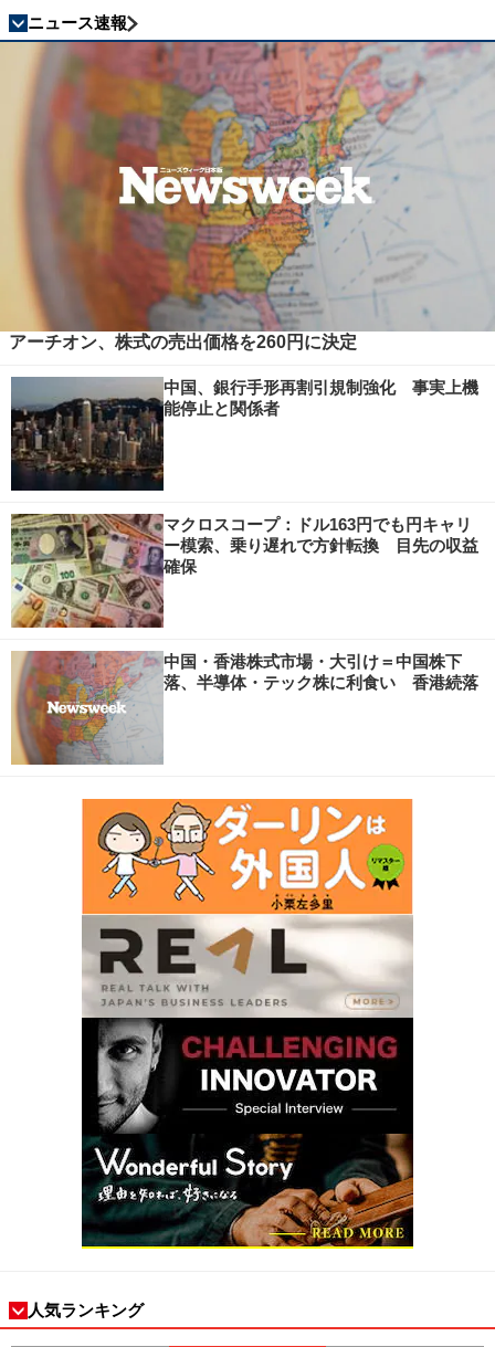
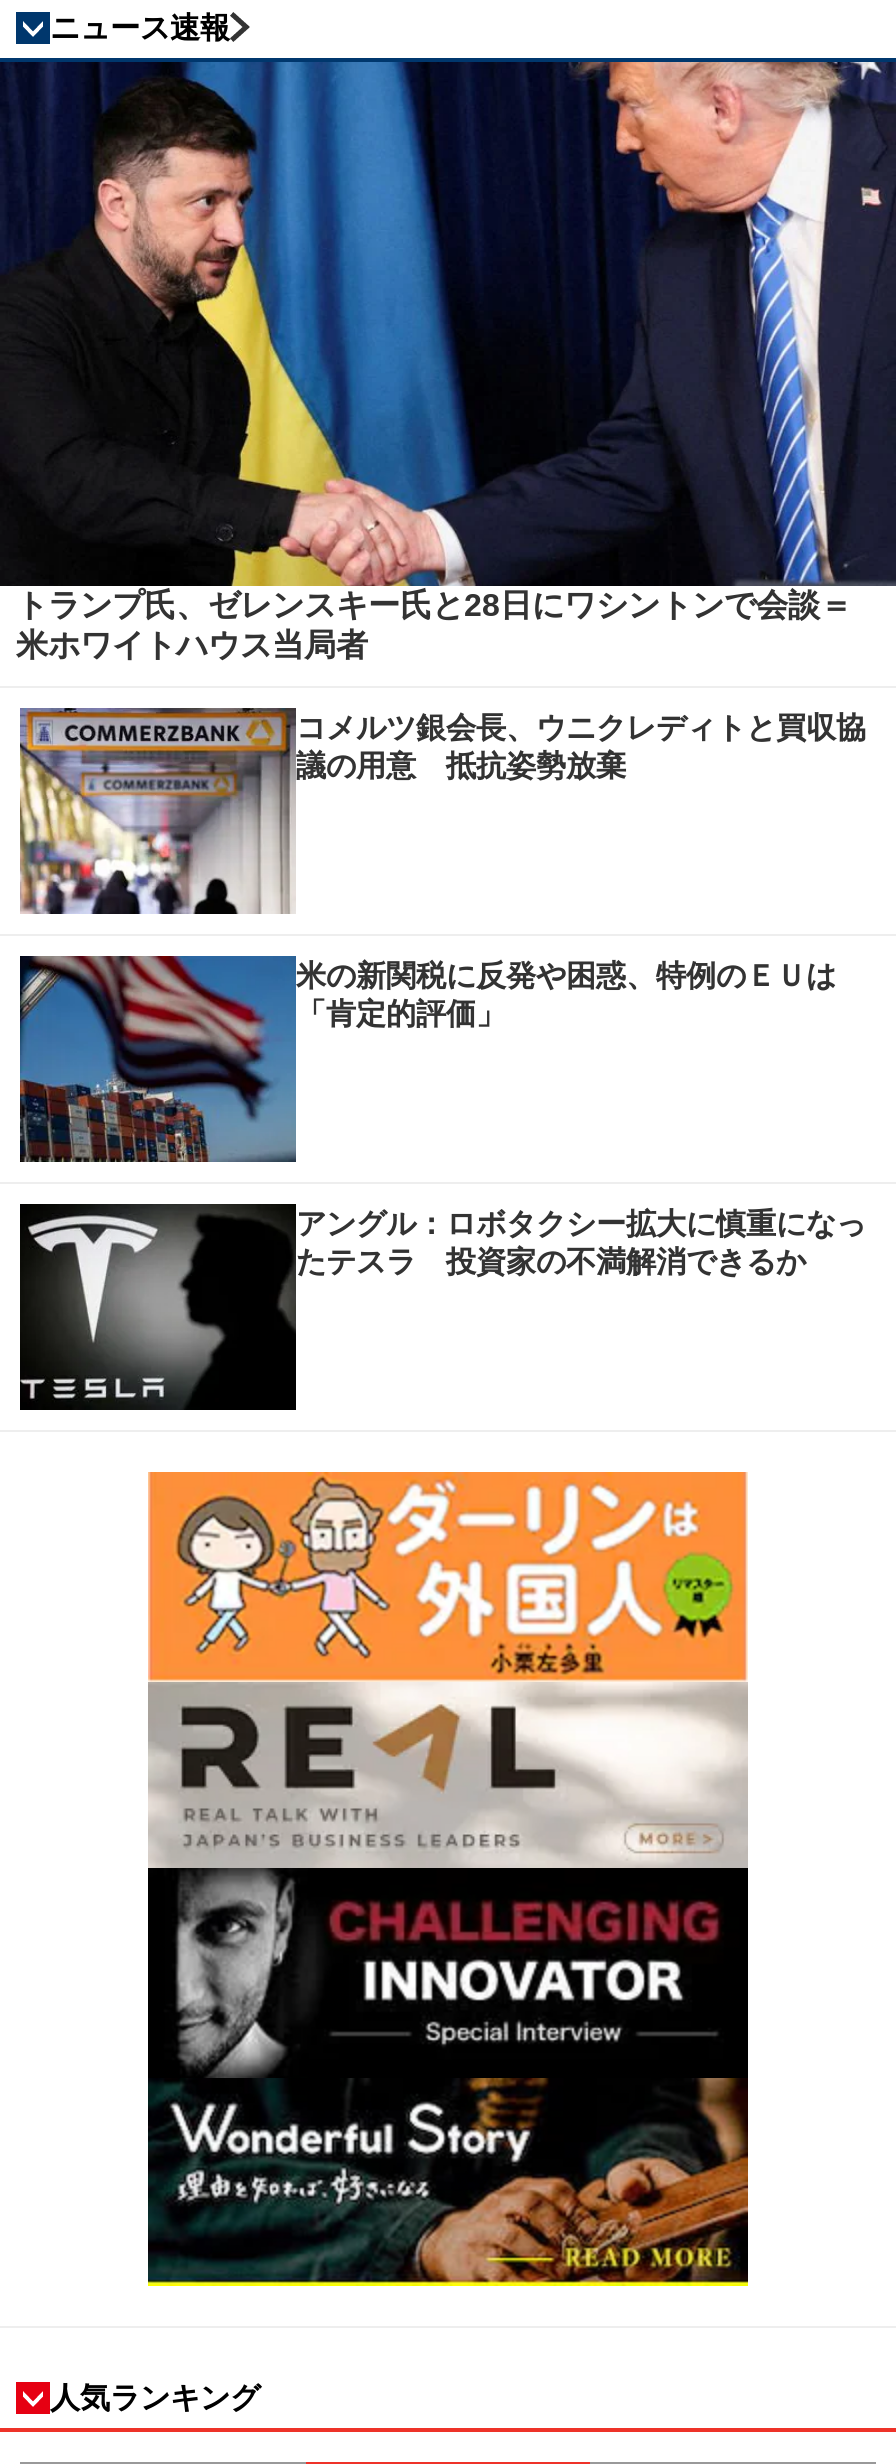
[3,31,492,352] [image] | アーチオン、株式の売出価格を260円に決定 -> [6,43,890,661] [image] | トランプ氏、ゼレンスキー氏と28日にワシントンで会談＝ | 米ホワイトハウス当局者
[10,378,478,492] [image] | 中国、銀行手形再割引規制強化 事実上機 | 能停止と関係者 -> [20,707,866,915] [image] | コメルツ銀会長、ウニクレディトと買収協 | 議の用意 抵抗姿勢放棄
[10,514,478,628] [image] | マクロスコープ：ドル163円でも円キャリ | ー模索、乗り遅れで方針転換 目先の収益 | 確保 -> [18,955,836,1163] [image] | 米の新関税に反発や困惑、特例のＥＵは | 「肯定的評価」
[11,651,478,766] [image] | 中国・香港株式市場・大引け＝中国株下 | 落、半導体・テック株に利食い 香港続落 -> [18,1203,866,1413] [image] | アングル：ロボタクシー拡大に慎重になっ | たテスラ 投資家の不満解消できるか

